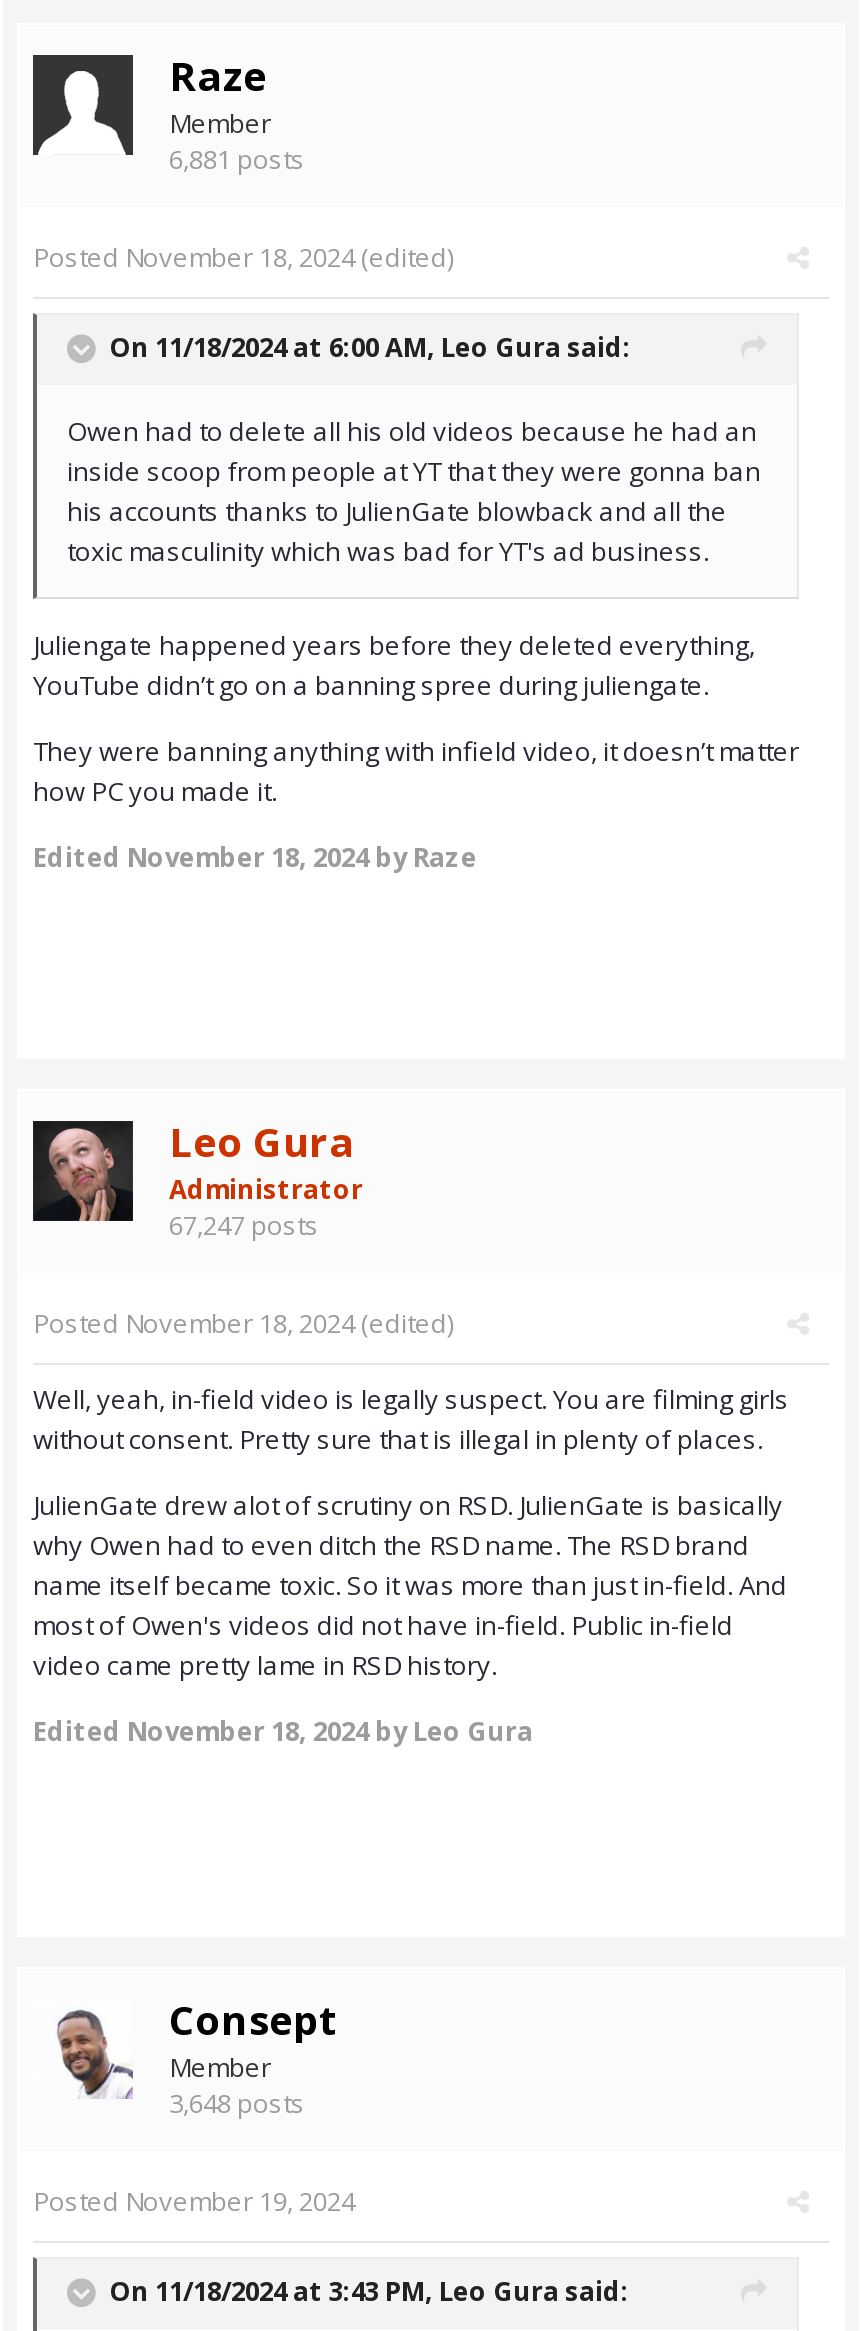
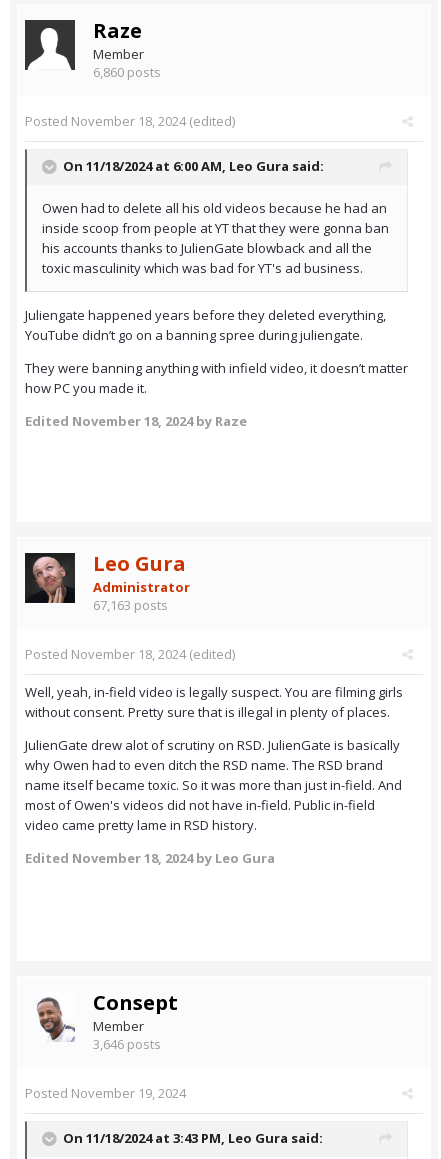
[169,141,305,177] 6,881 posts -> [93,63,161,81] 6,860 posts
[169,1207,319,1243] 67,247 posts -> [93,596,168,614] 67,163 posts
[169,2085,305,2121] 3,648 posts -> [93,1035,161,1053] 3,646 posts

